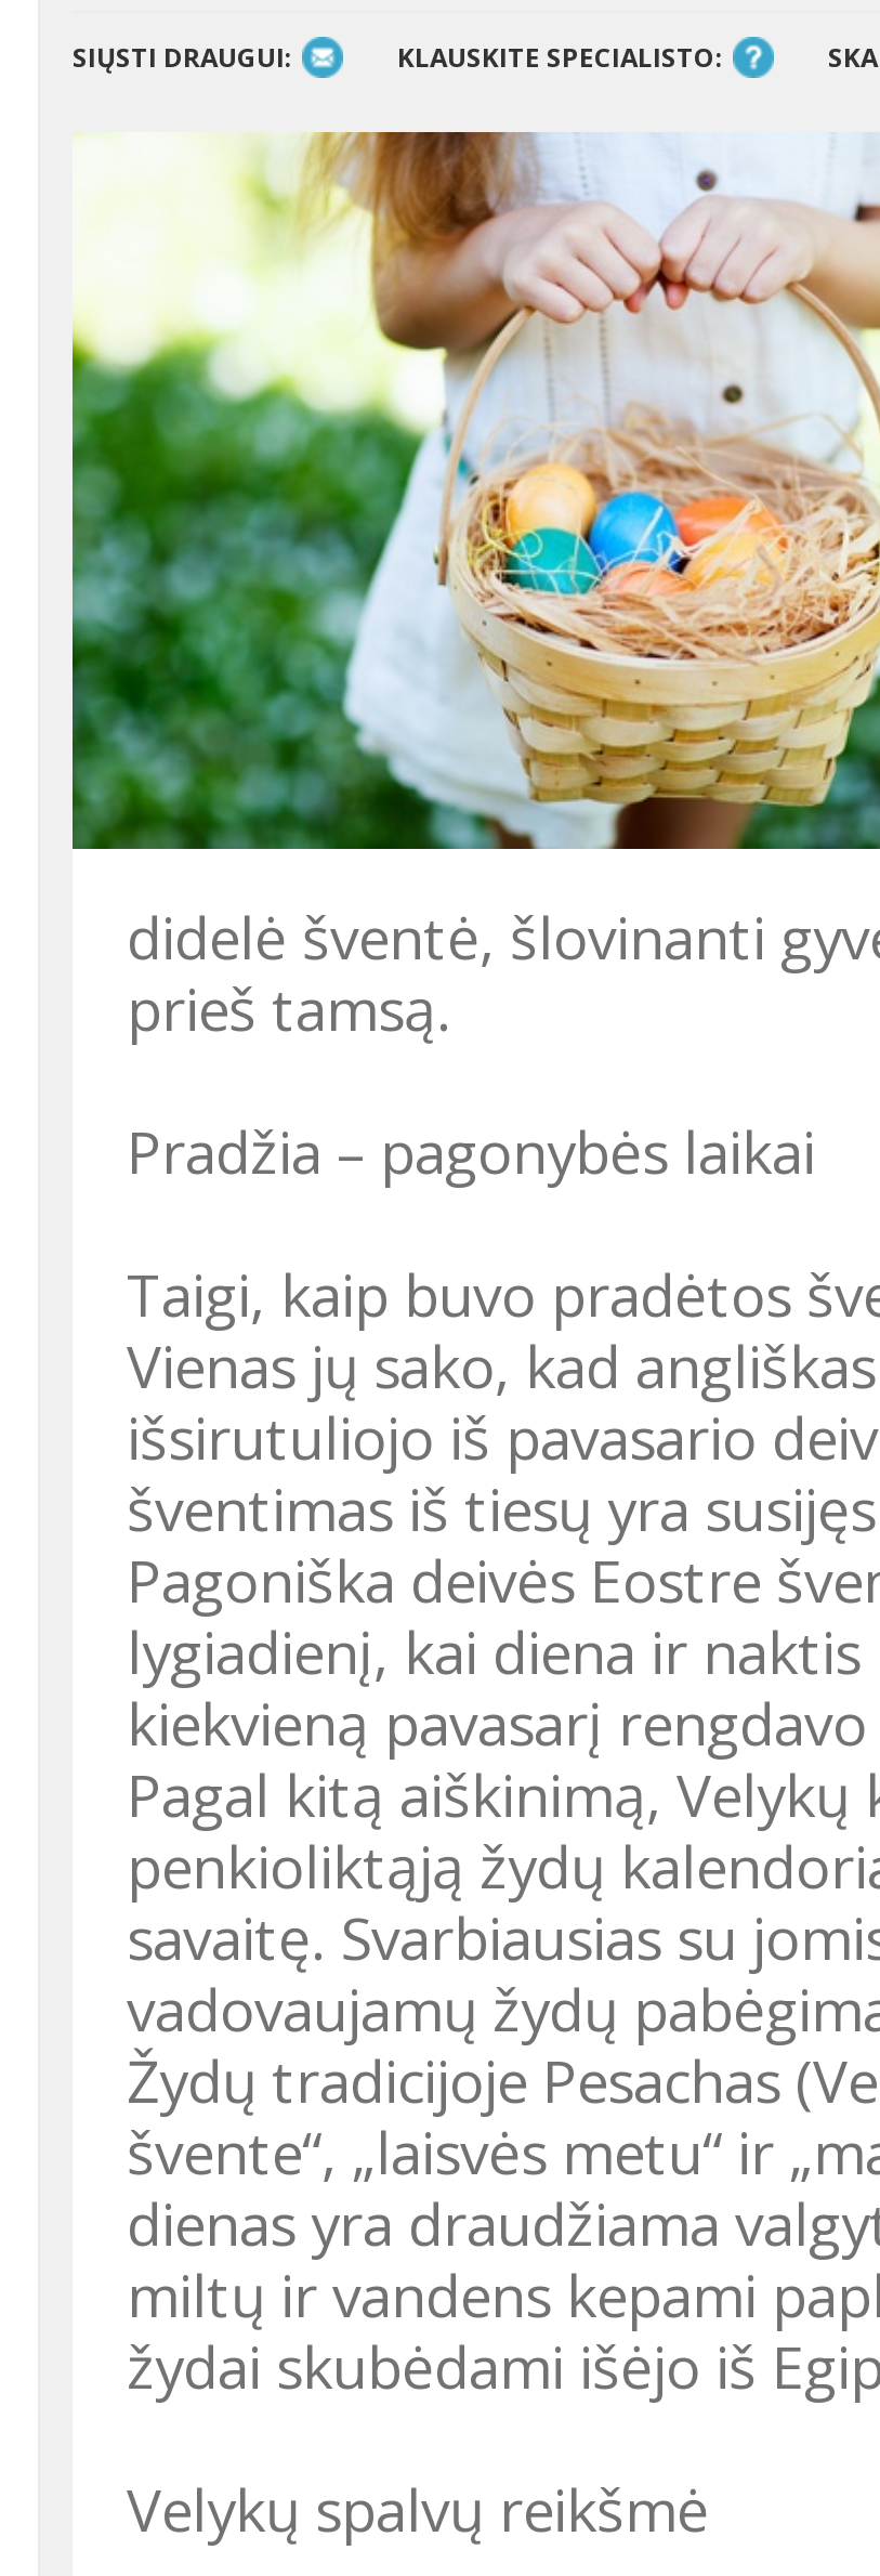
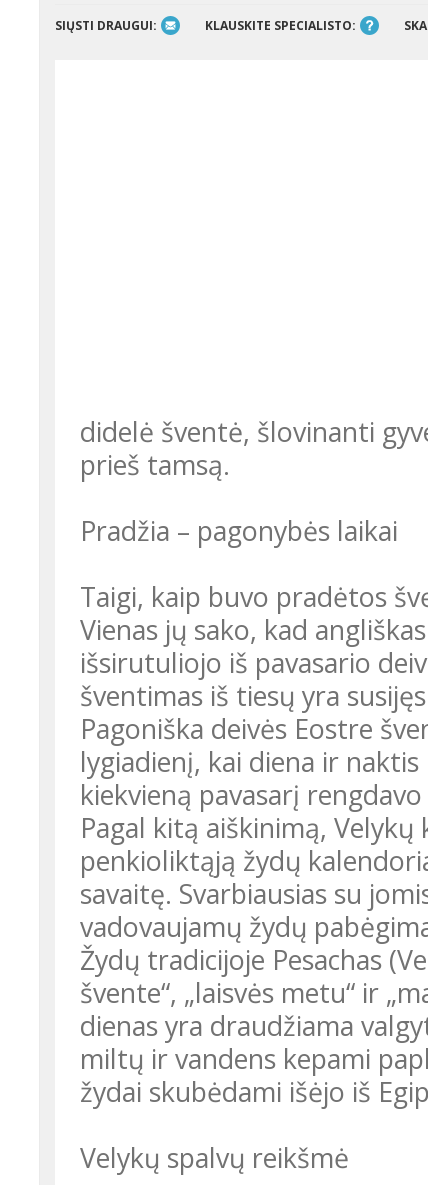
[70,130,874,851] [image] -> none

